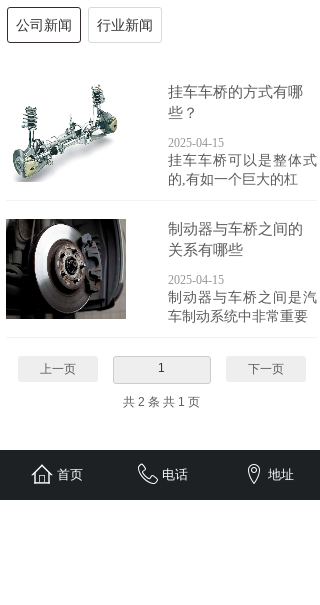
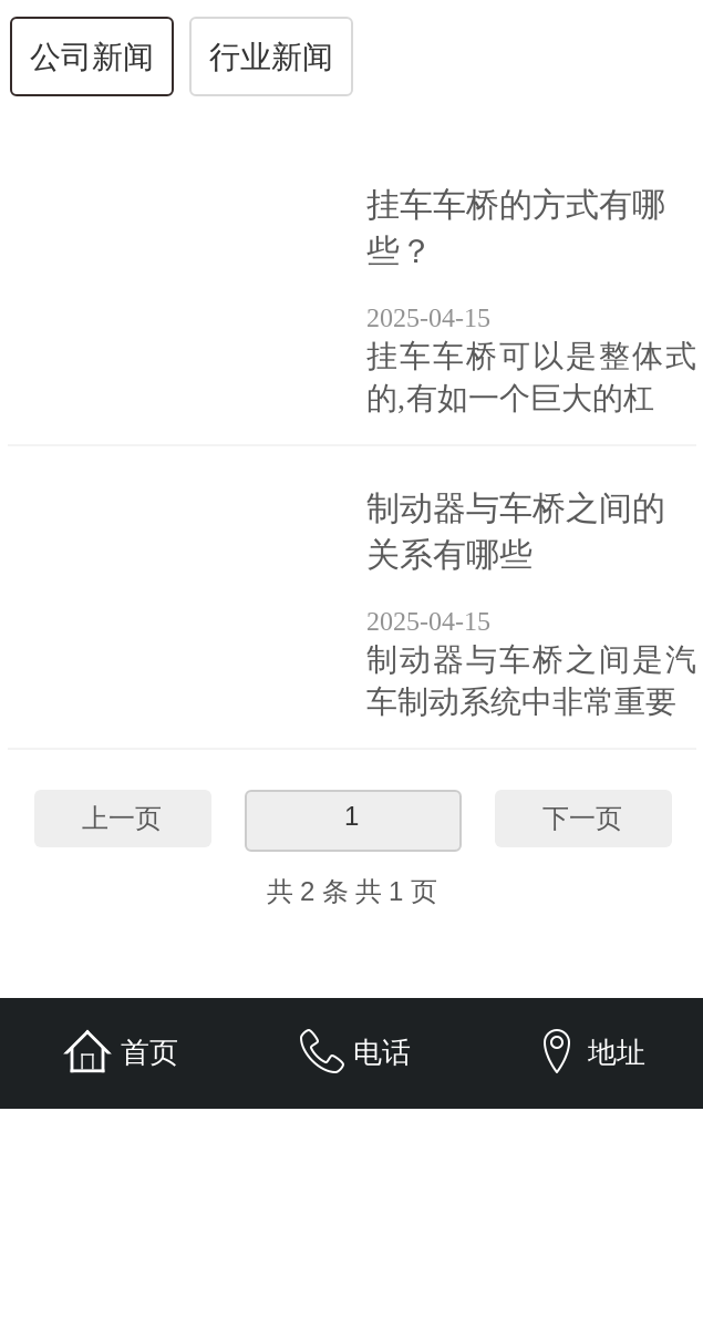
[12,84,118,182] [image] -> none
[5,218,127,320] [image] -> none

